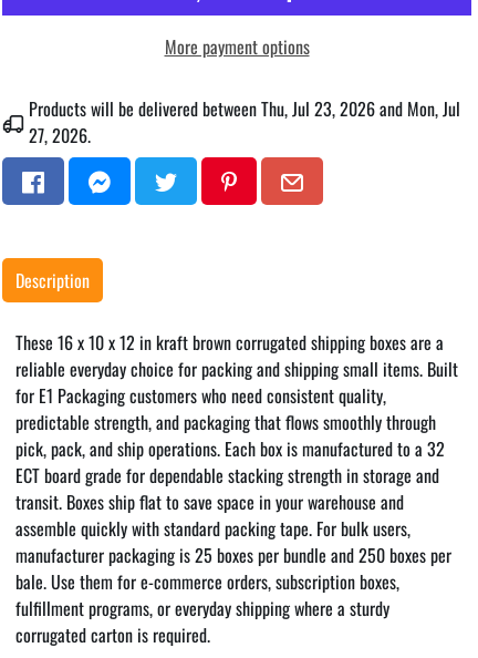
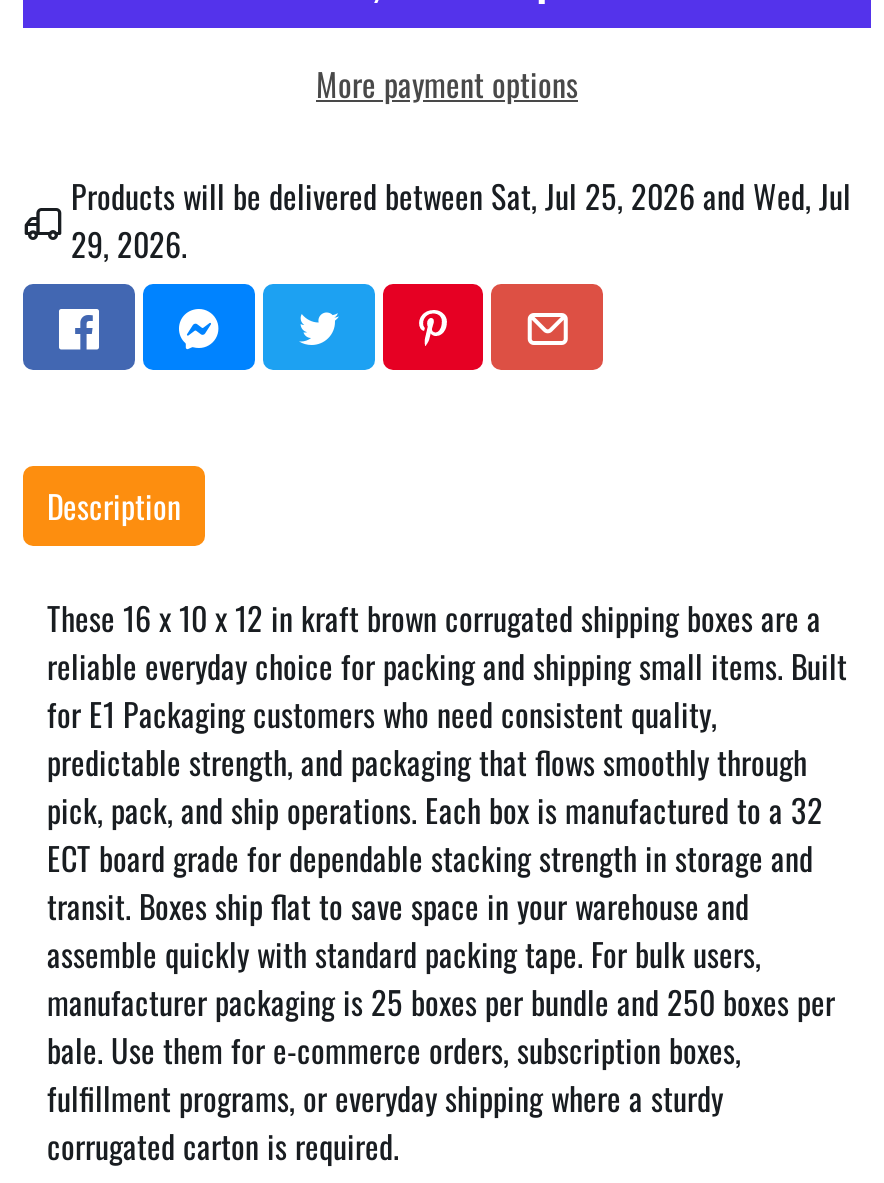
[29,96,460,122] Products will be delivered between Thu, Jul 23, 2026 and Mon, Jul -> [71,173,851,221] Products will be delivered between Sat, Jul 25, 2026 and Wed, Jul
[29,122,91,149] 27, 2026. -> [71,221,187,269] 29, 2026.

